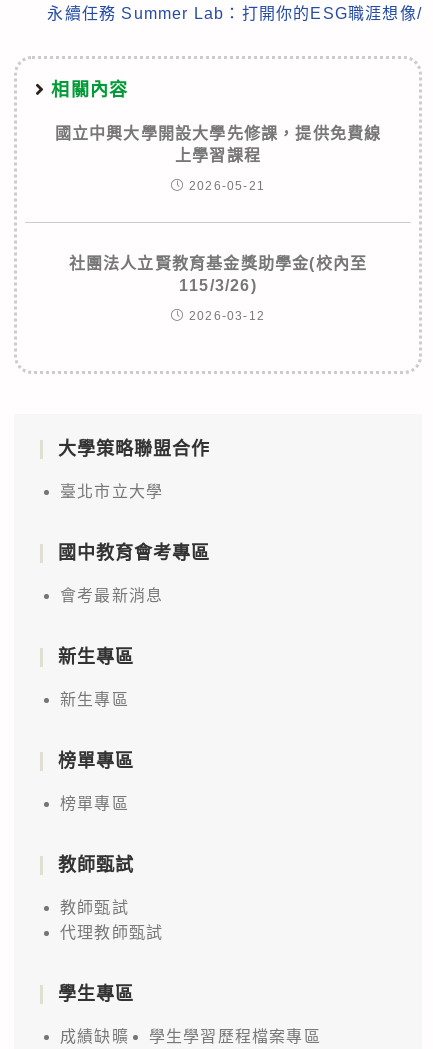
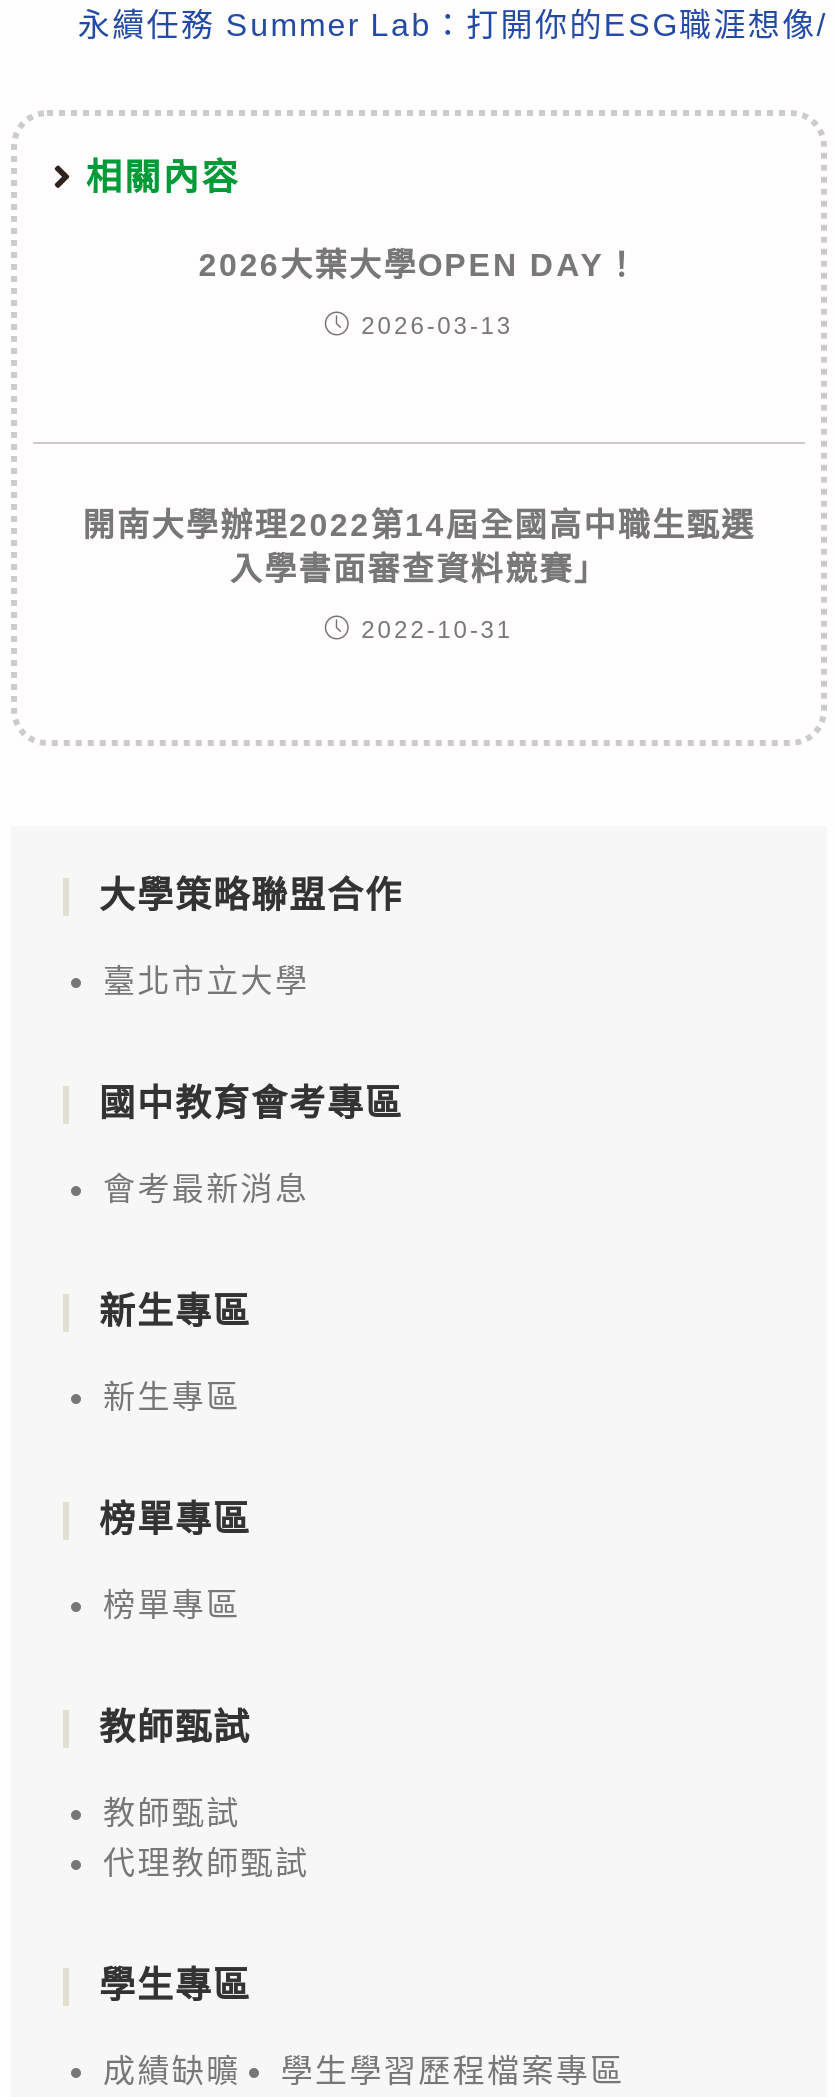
[55,125,381,164] 國立中興大學開設大學先修課，提供免費線 | 上學習課程 -> [199,248,639,282] 2026大葉大學OPEN DAY！
[189,179,265,193] 2026-05-21 -> [361,312,513,340] 2026-03-13
[69,255,367,294] 社團法人立賢教育基金獎助學金(校內至 | 115/3/26) -> [83,508,755,586] 開南大學辦理2022第14屆全國高中職生甄選 | 入學書面審查資料競賽」
[189,309,265,323] 2026-03-12 -> [361,616,513,644] 2022-10-31

